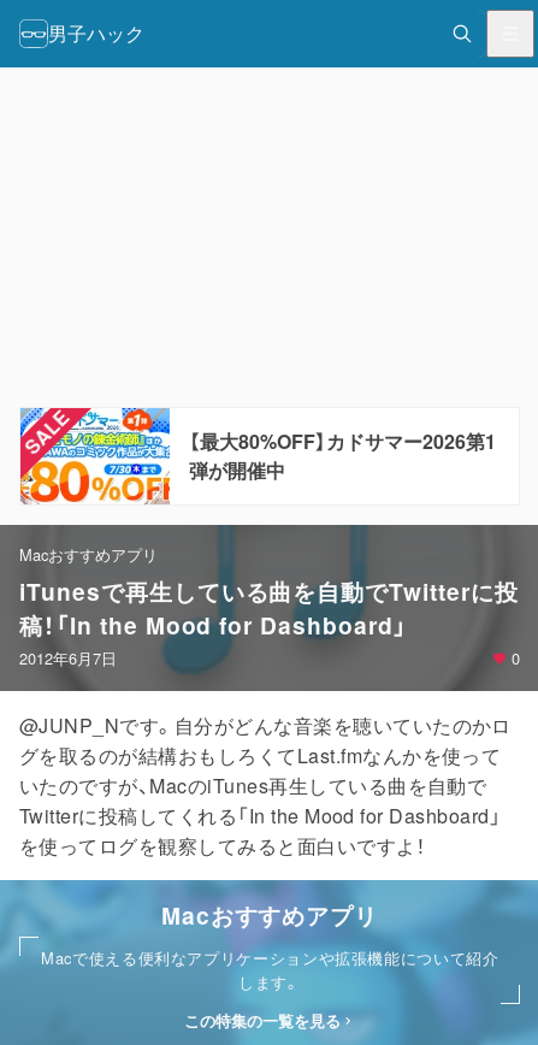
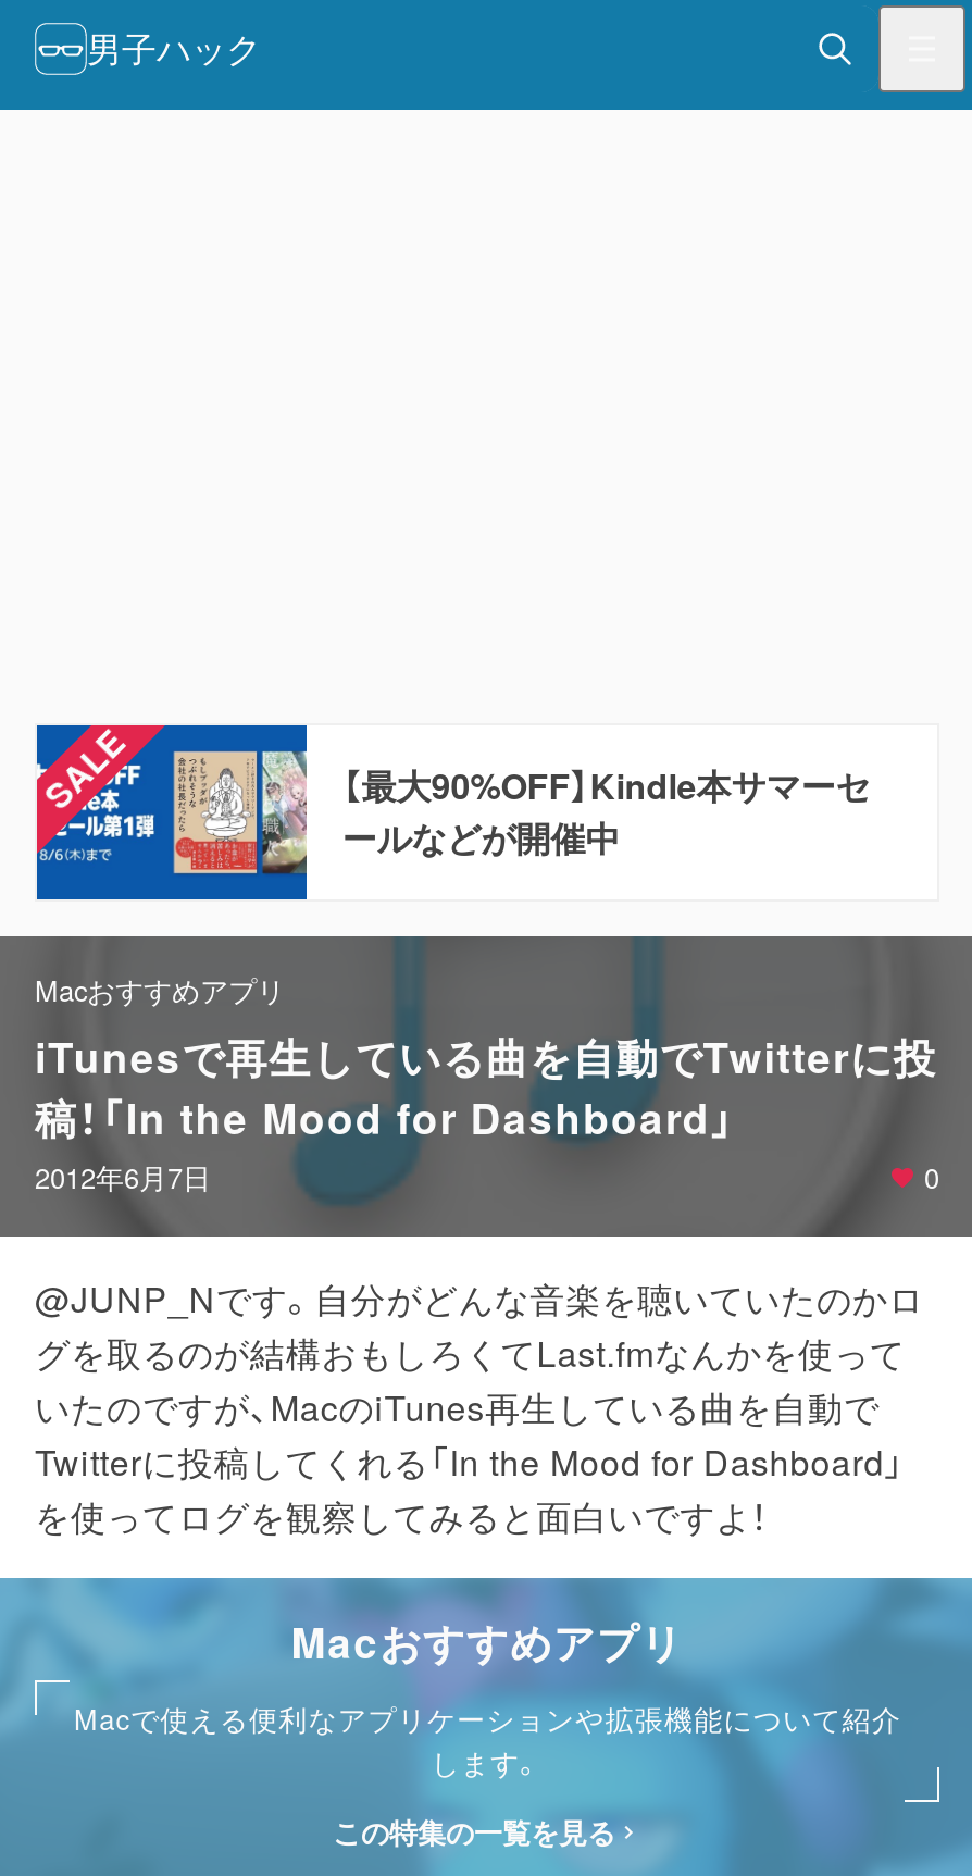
[19,407,496,504] [image] | 【最大80%OFF】カドサマー2026第1 | 弾が開催中 -> [35,723,870,902] [image] | 【最大90%OFF】Kindle本サマーセ | ールなどが開催中

